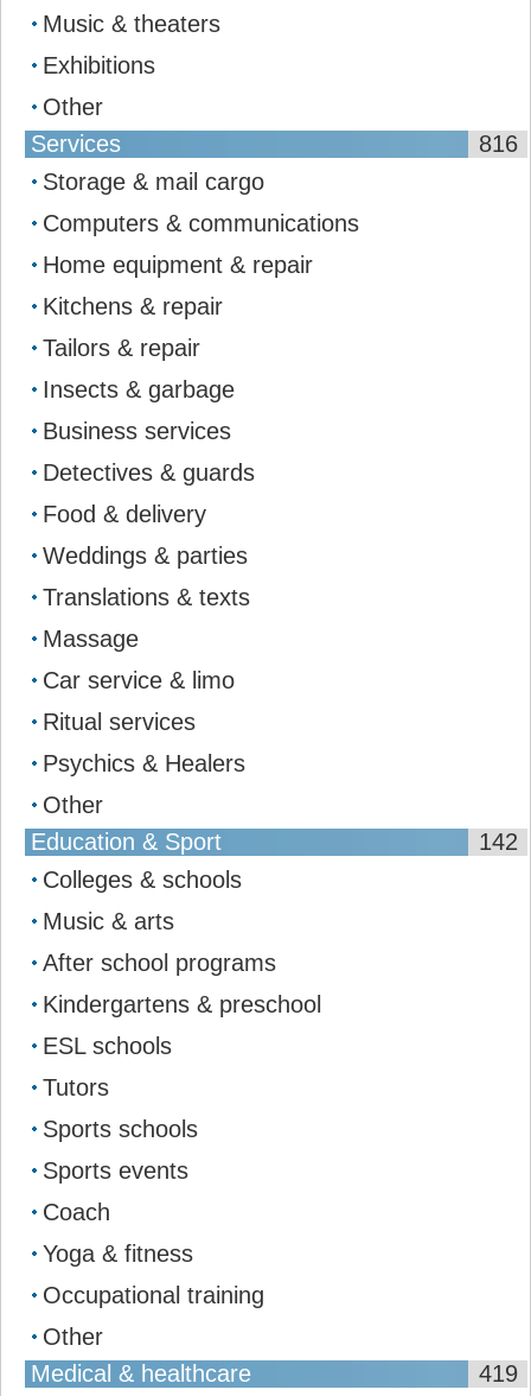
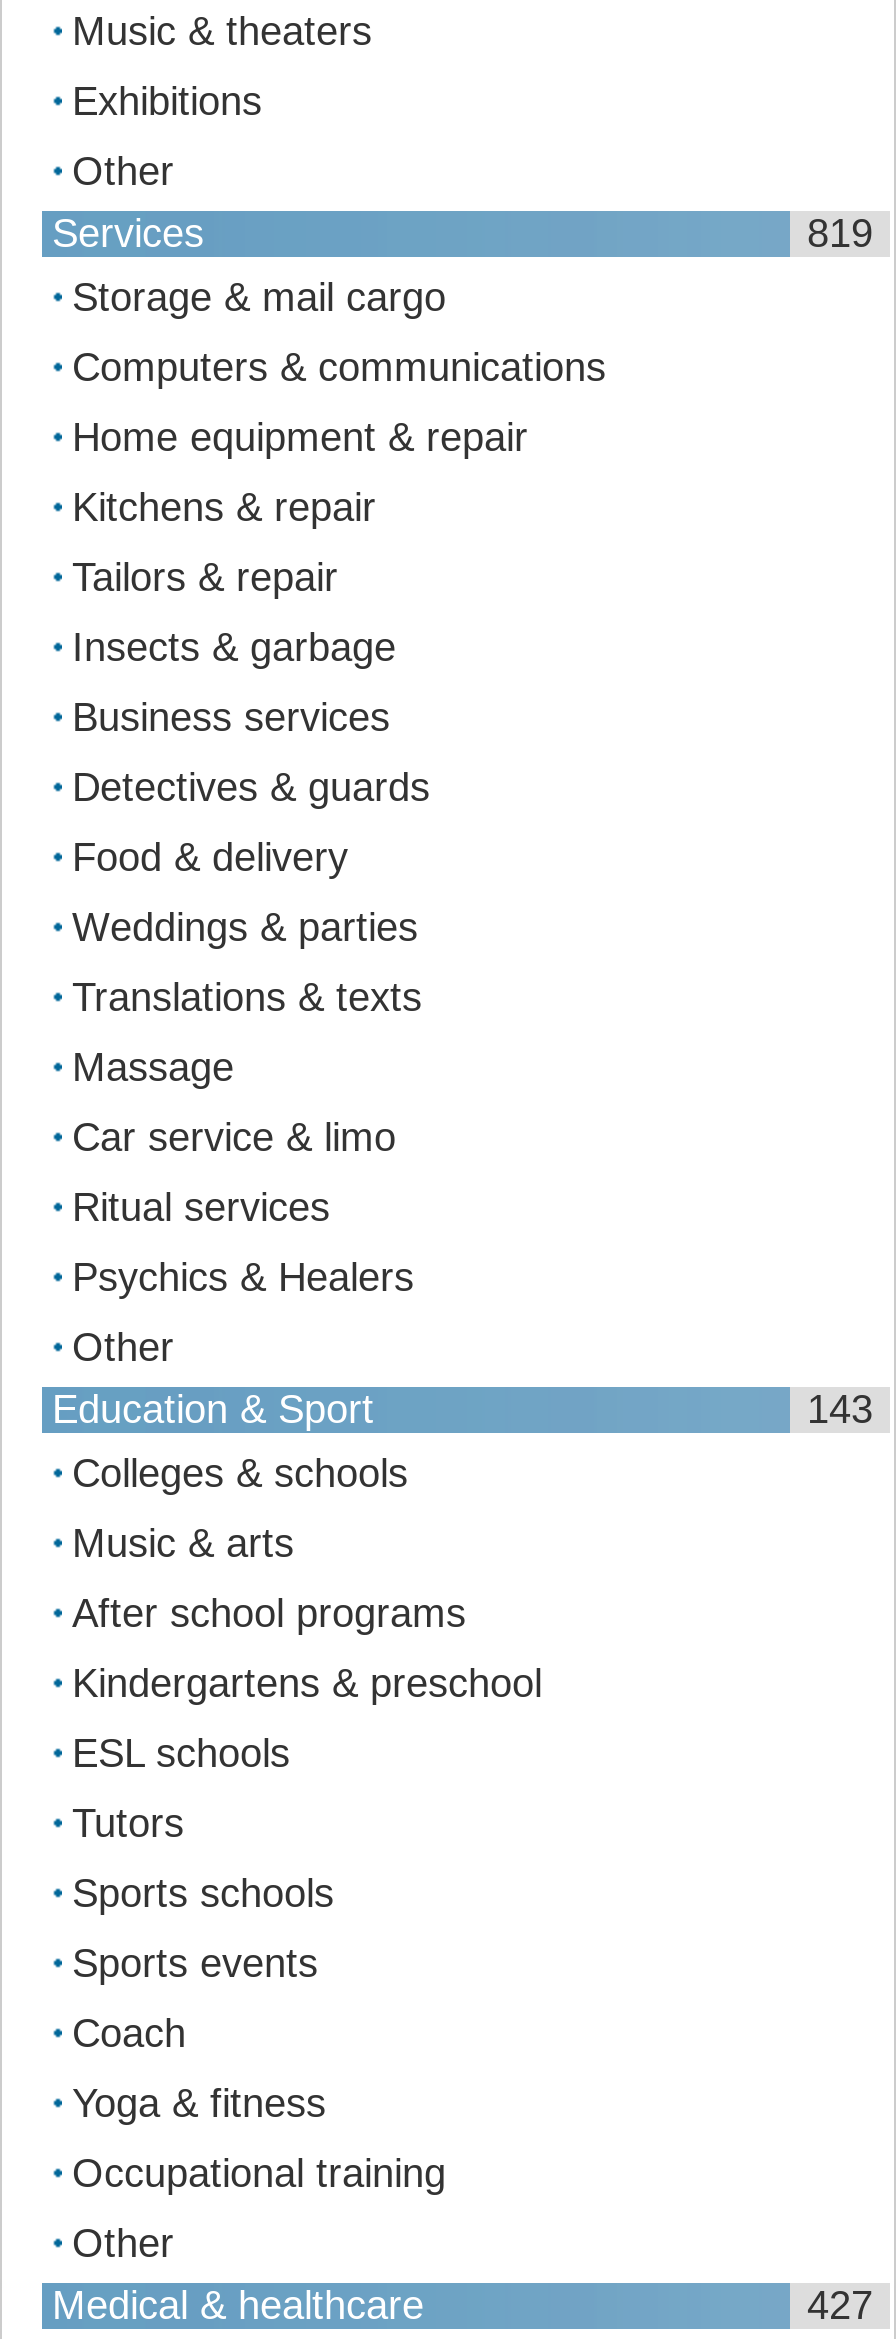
[478,131,517,157] 816 -> [807,211,873,255] 819
[478,829,517,855] 142 -> [807,1387,873,1431] 143
[478,1360,517,1387] 419 -> [807,2283,873,2327] 427

